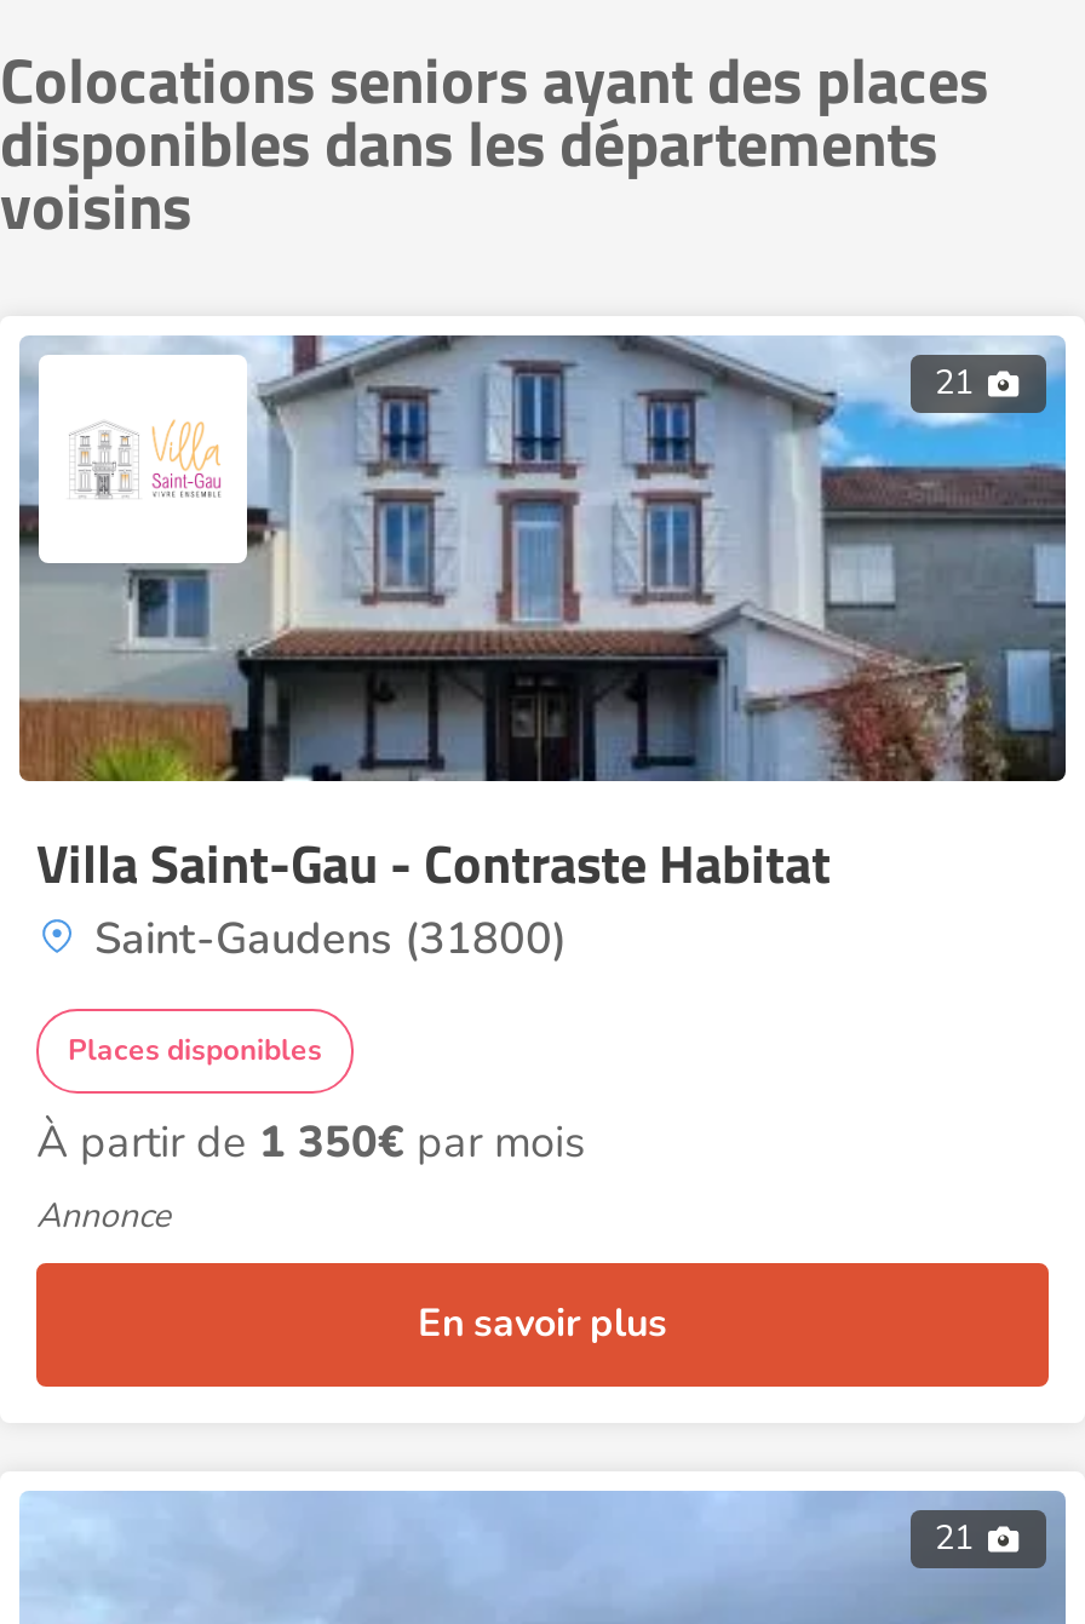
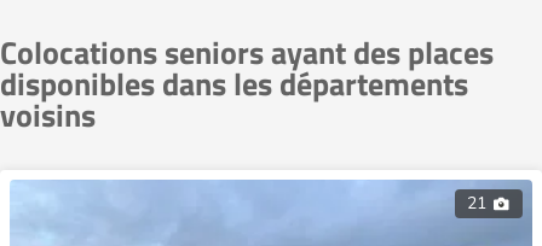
[17,333,1068,784] [image] | 21 -> none
[36,822,831,1350] Villa Saint-Gau - Contraste Habitat | Saint-Gaudens (31800) | Places disponibles | À partir de 1 350€par mois | Annonce | En savoir plus -> none

